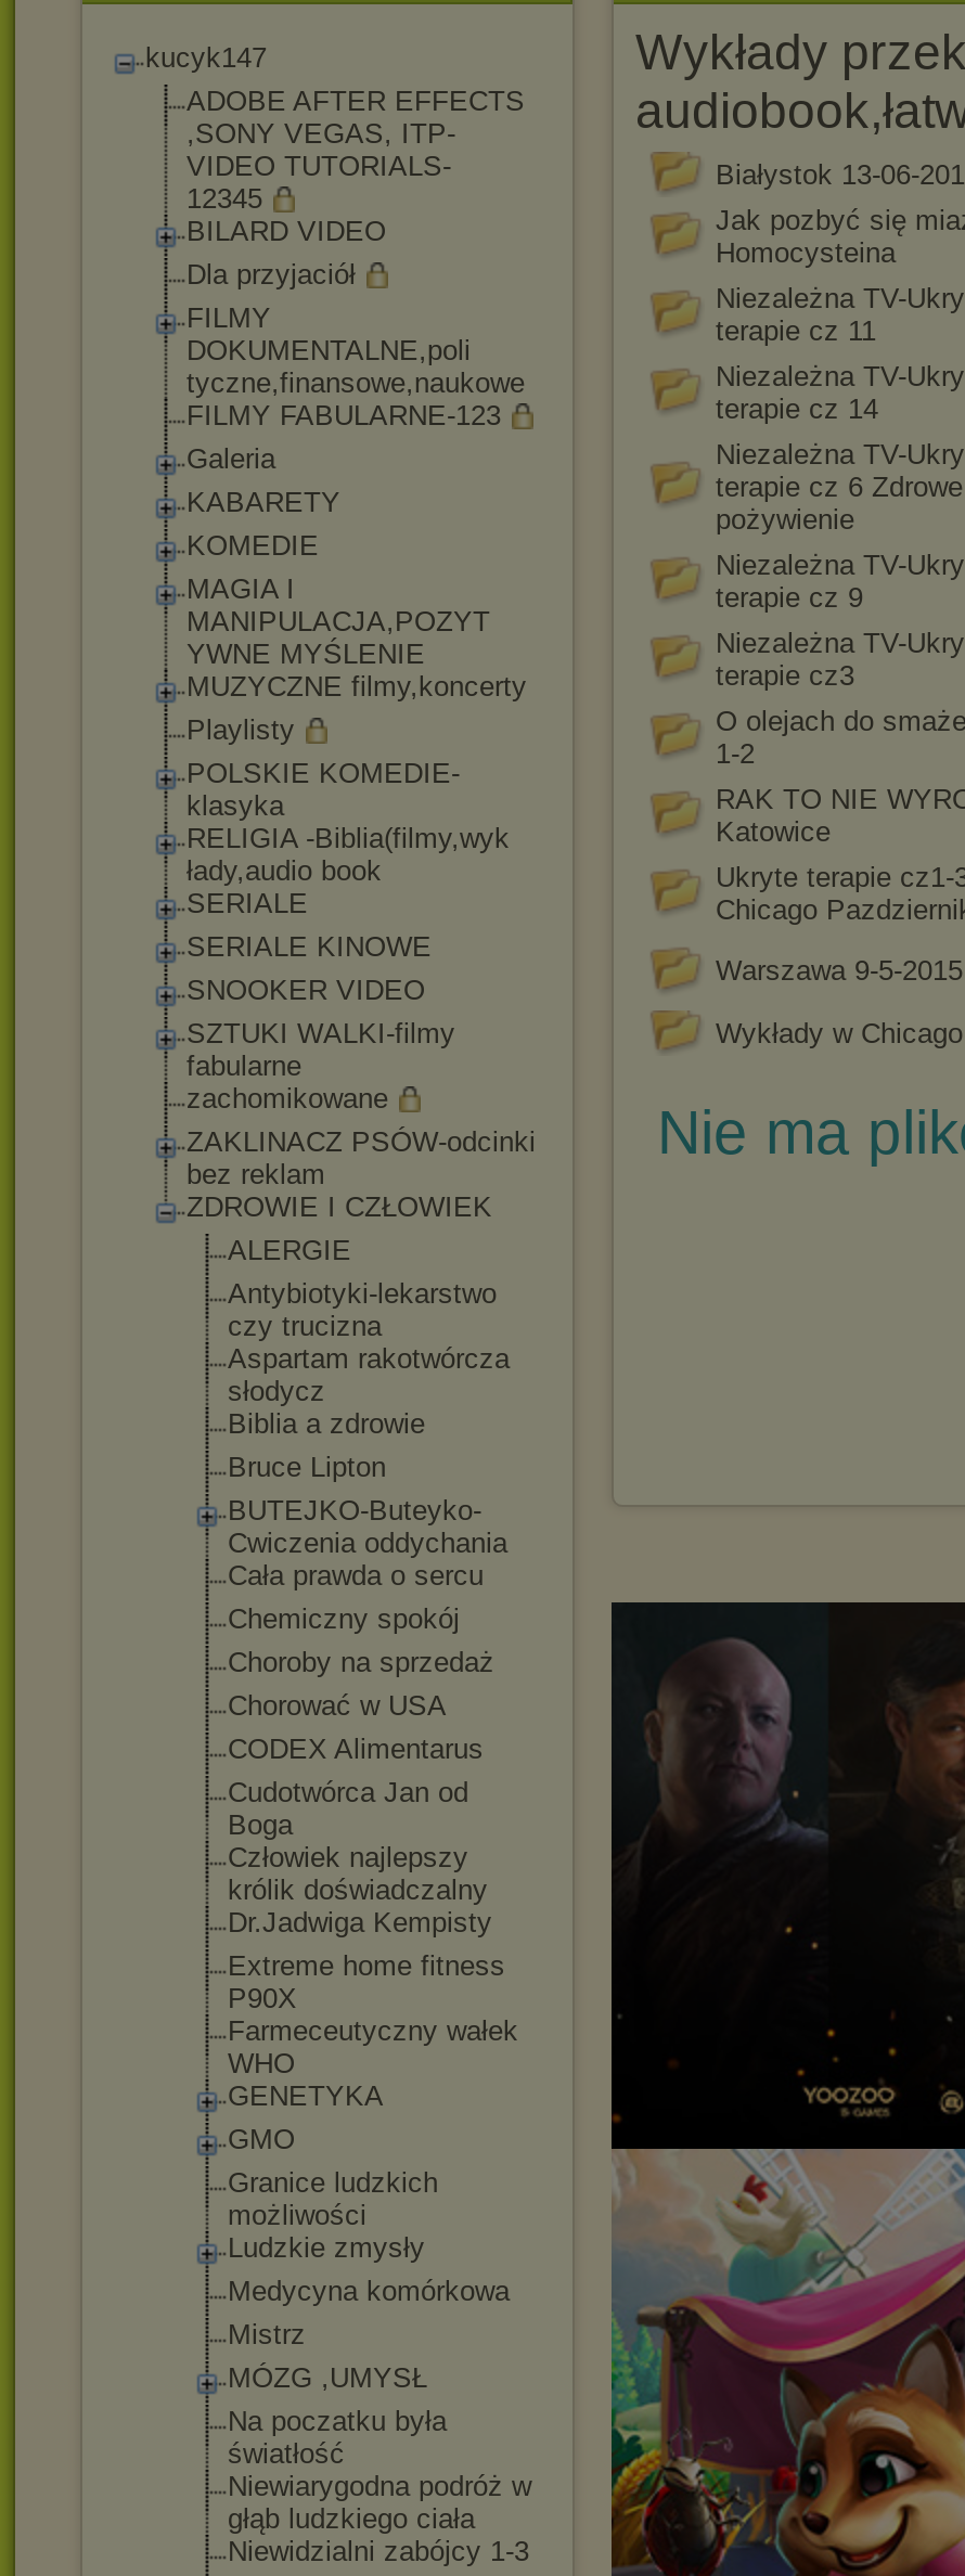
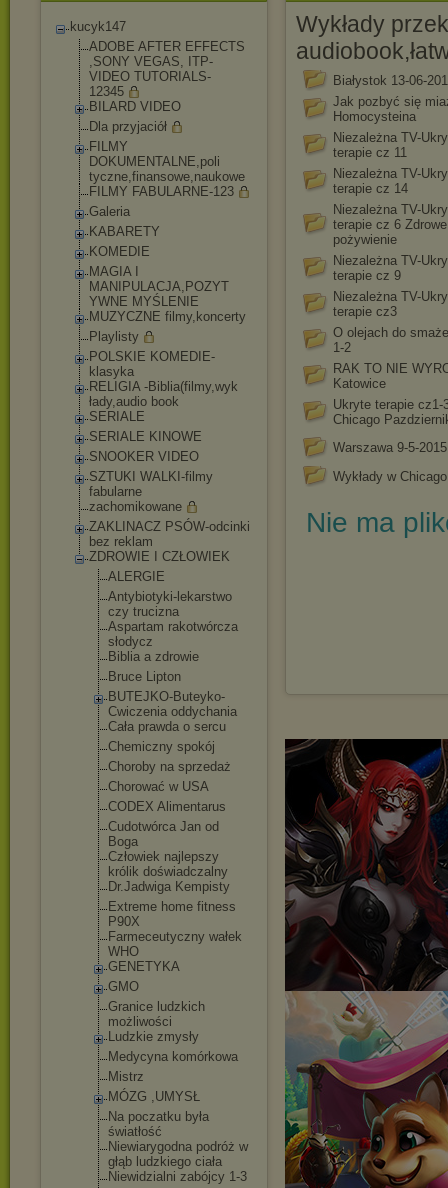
[612,1602,958,2151] [image] -> [284,739,445,991] [image]

